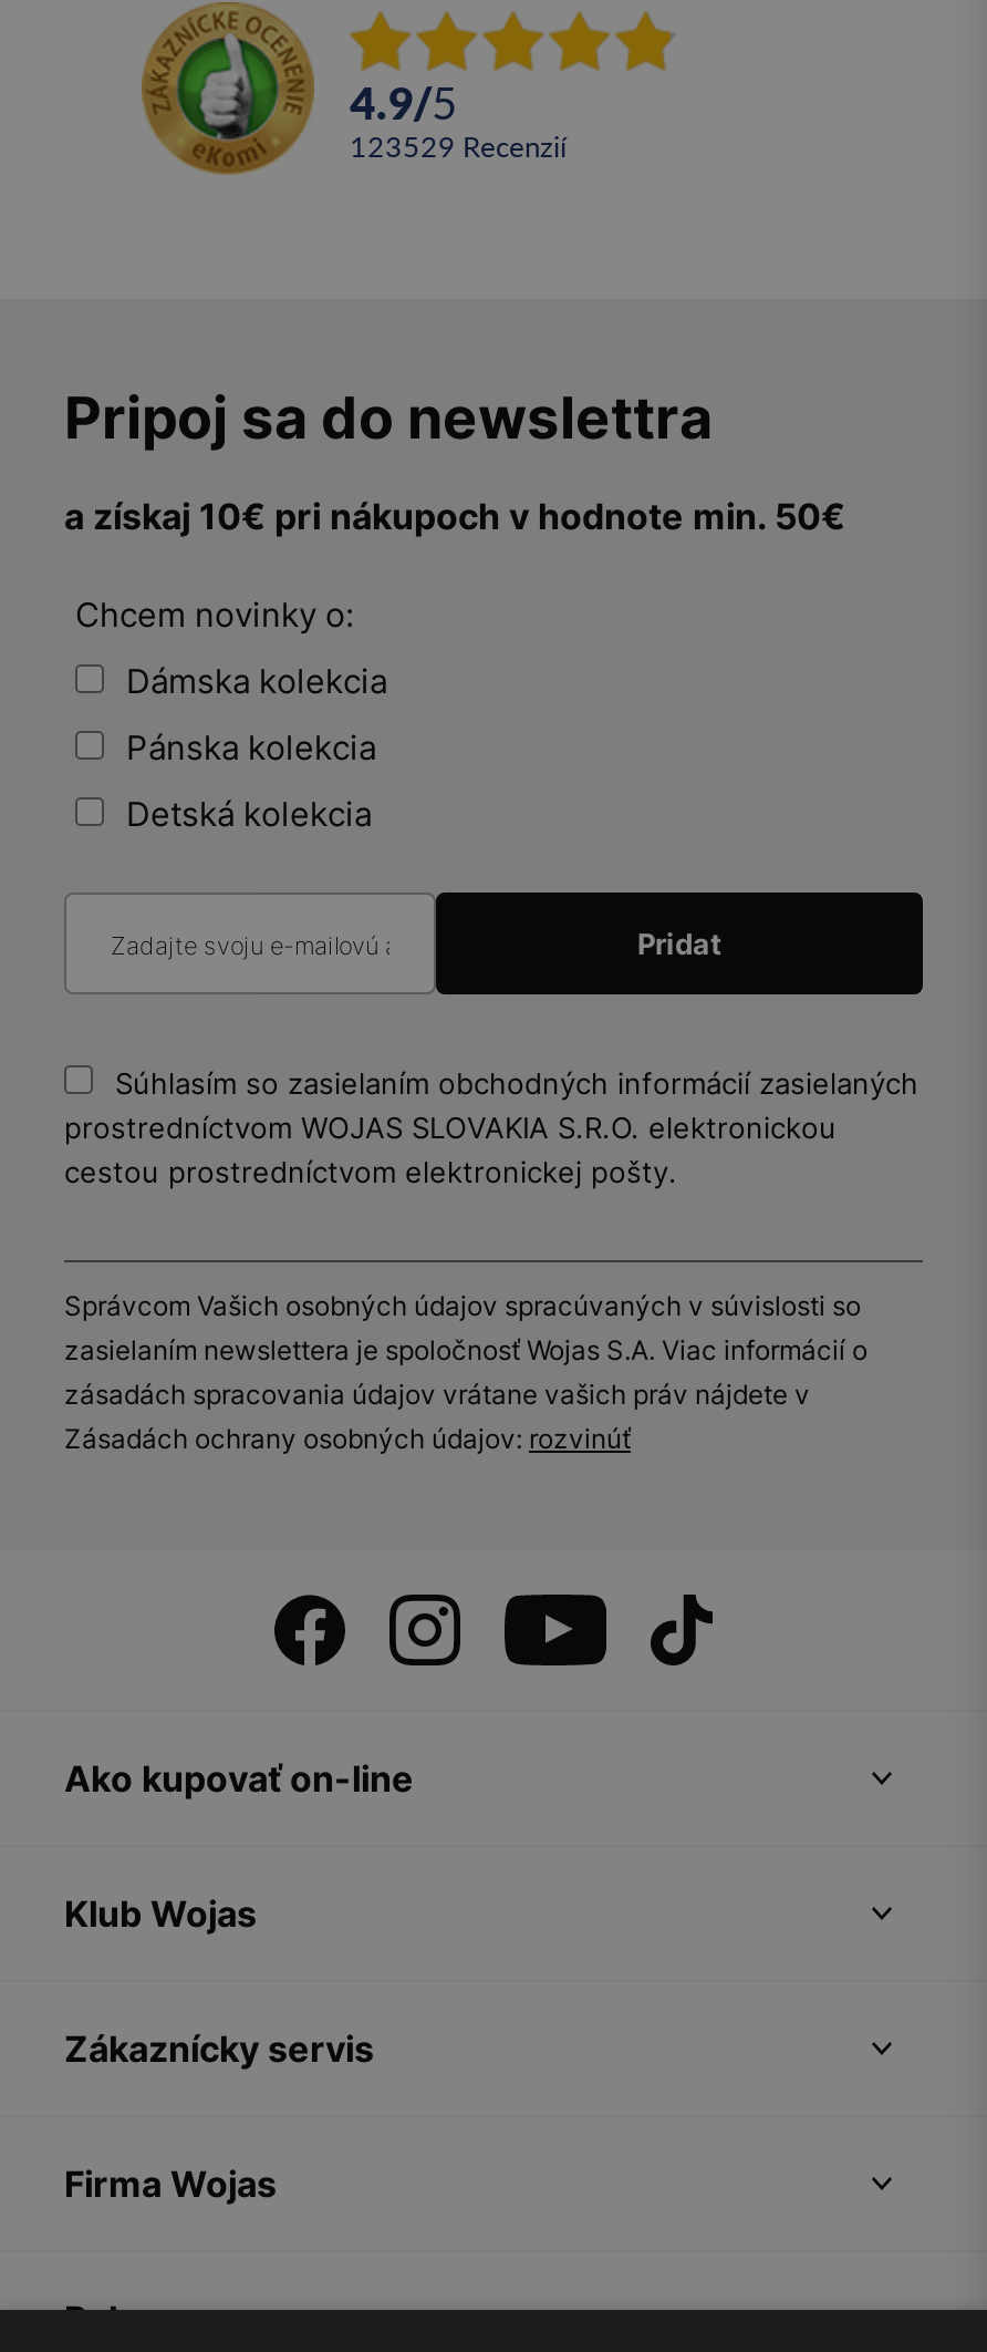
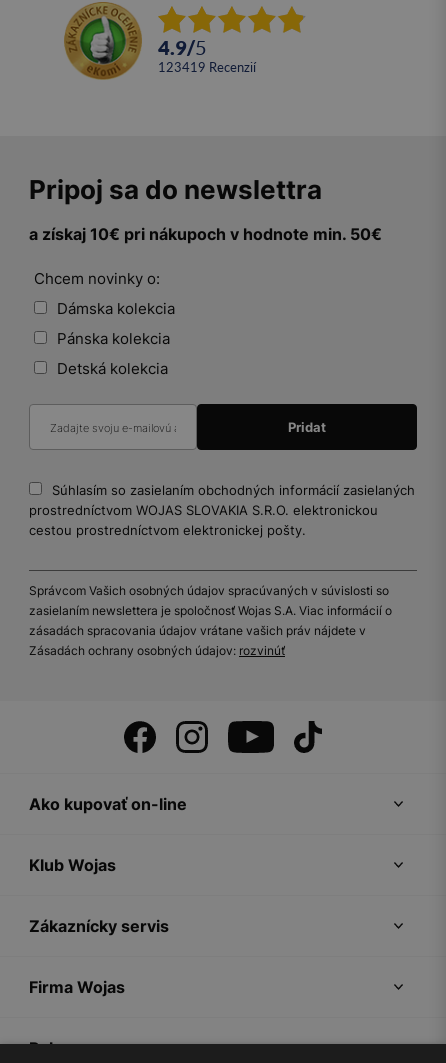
[350,128,567,163] 123529 recenzií -> [158,59,256,75] 123419 recenzií

